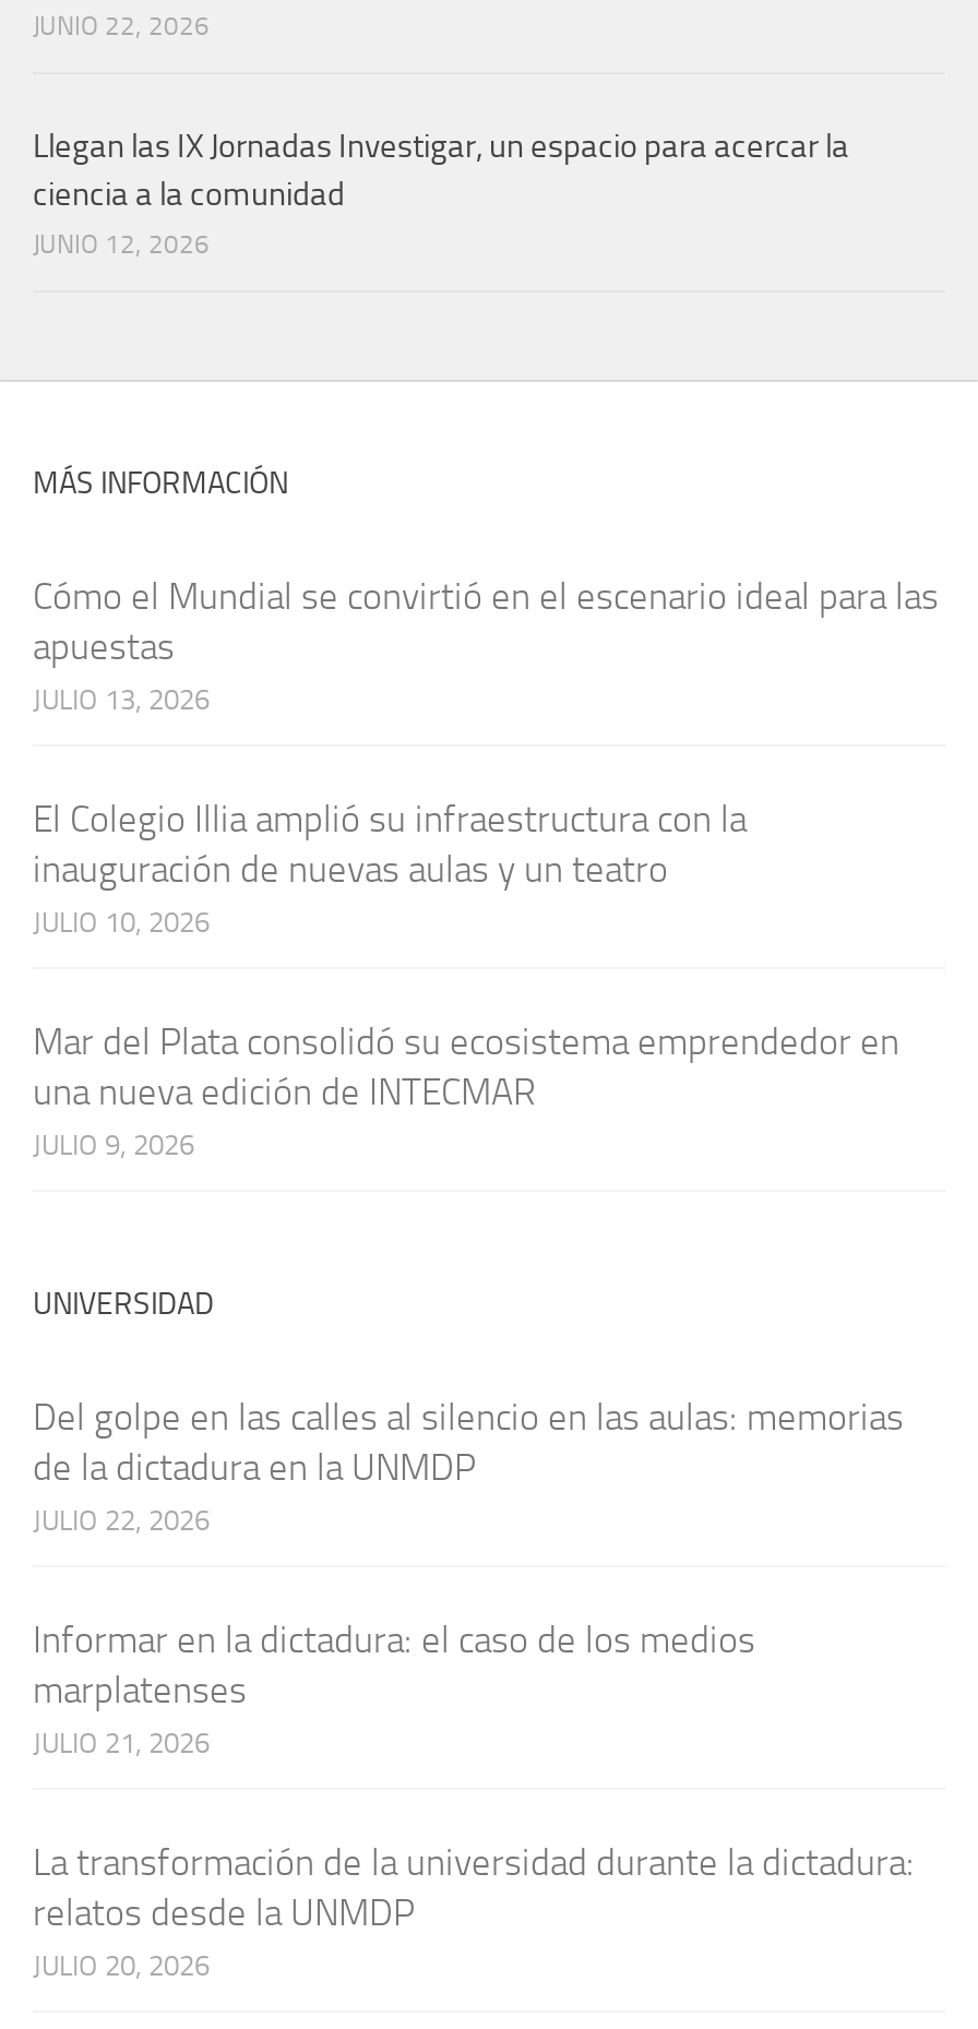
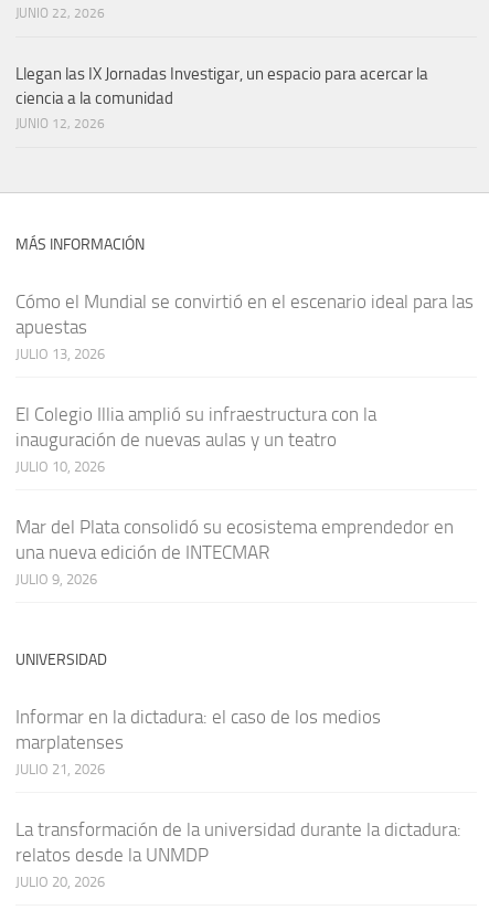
[33,1396,904,1538] Del golpe en las calles al silencio en las aulas: memorias | de la dictadura en la UNMDP | JULIO 22, 2026 -> none

